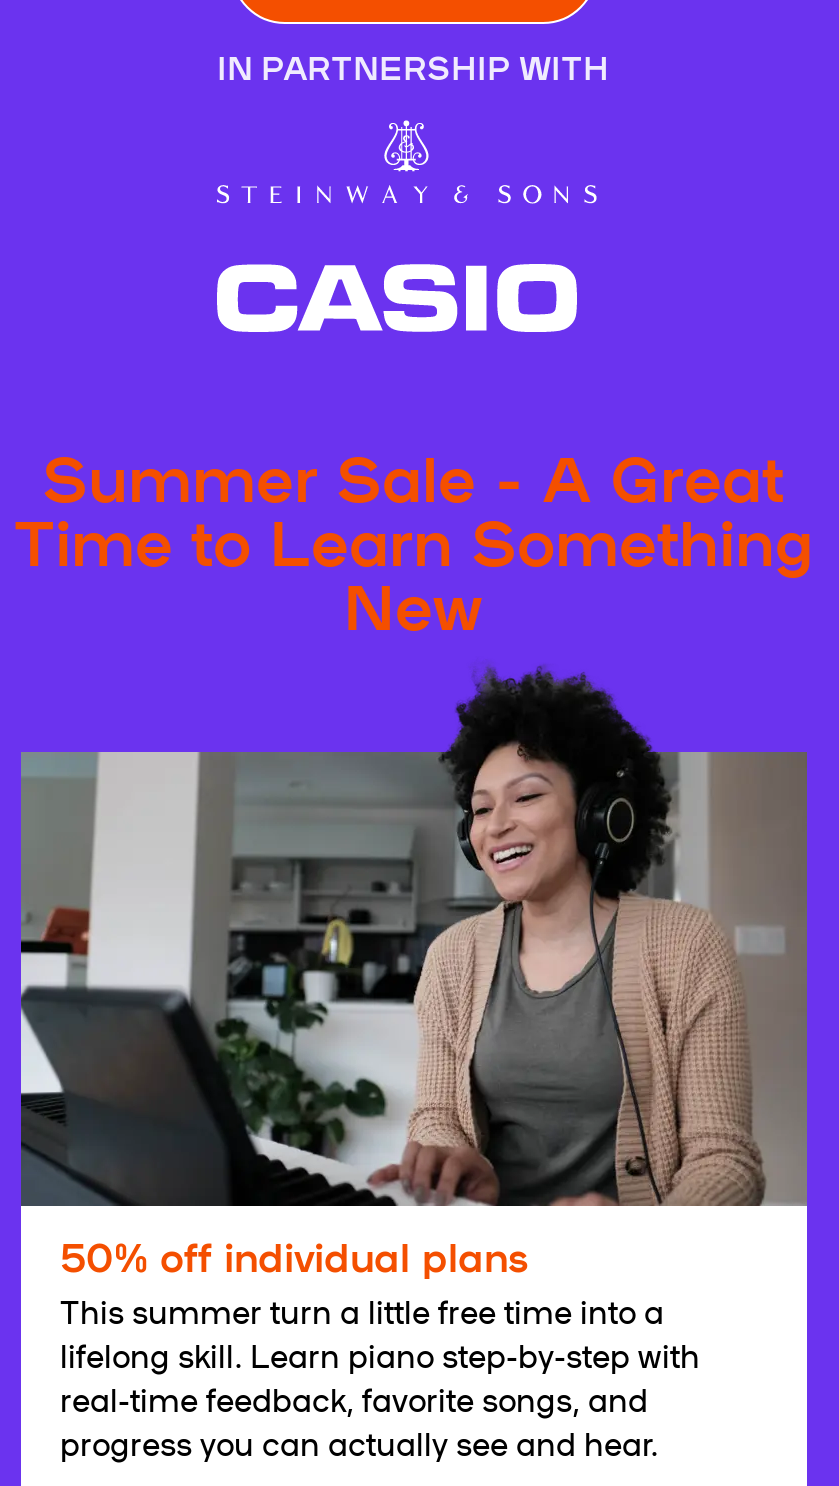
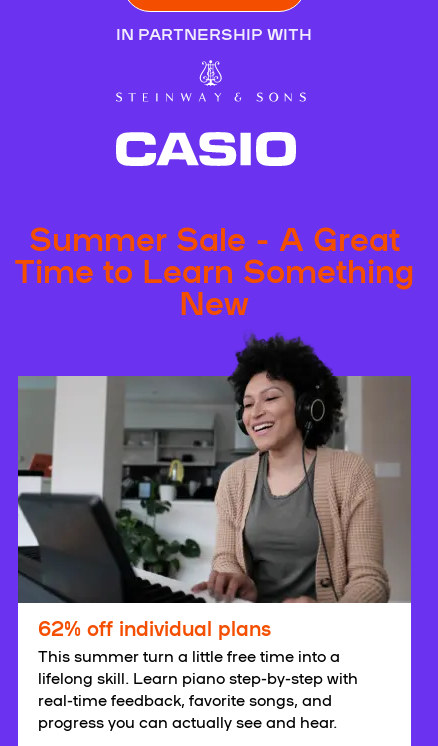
[60,1225,528,1281] 50% off individual plans -> [37,612,270,640] 62% off individual plans

